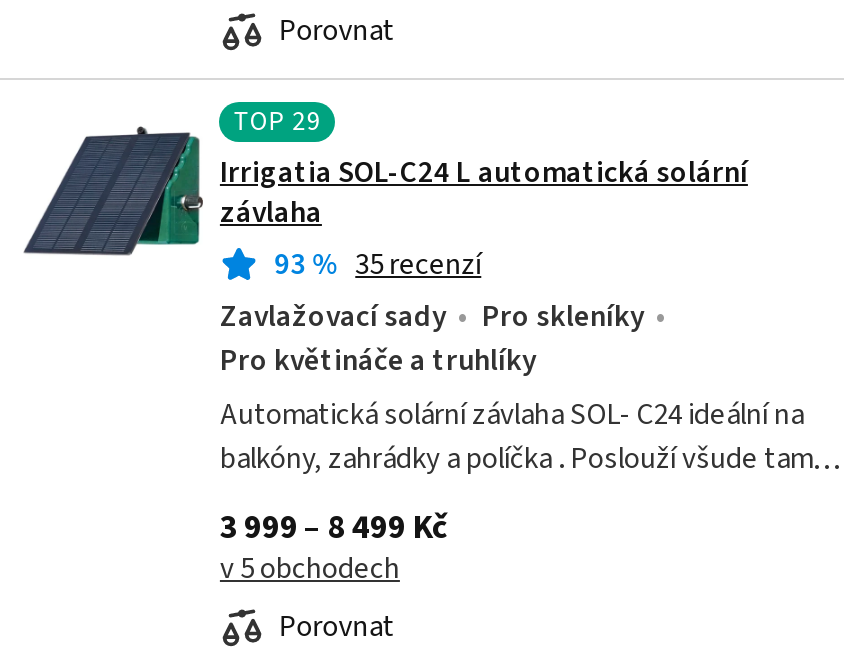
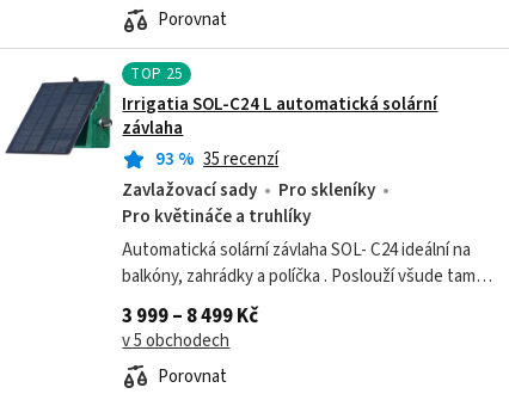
[233,102,321,140] TOP29 -> [130,62,183,85] TOP25

